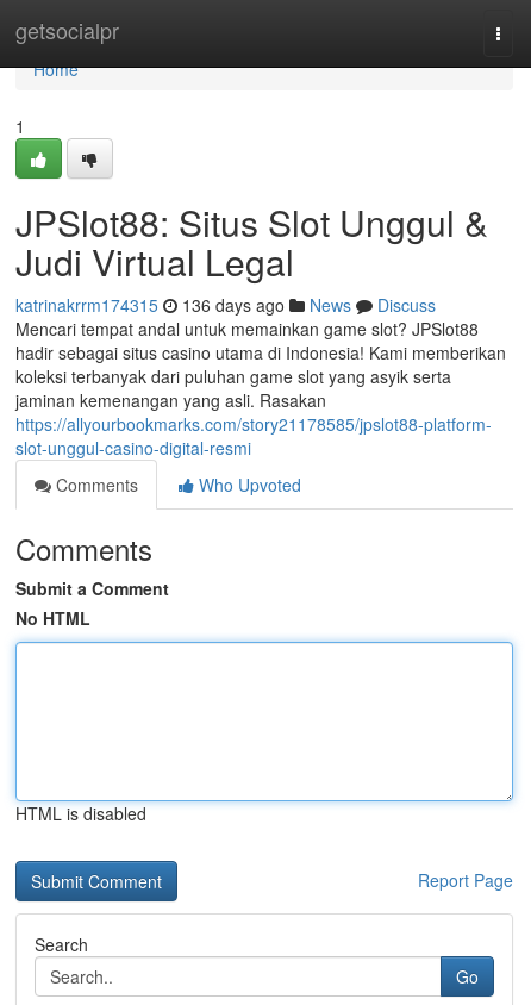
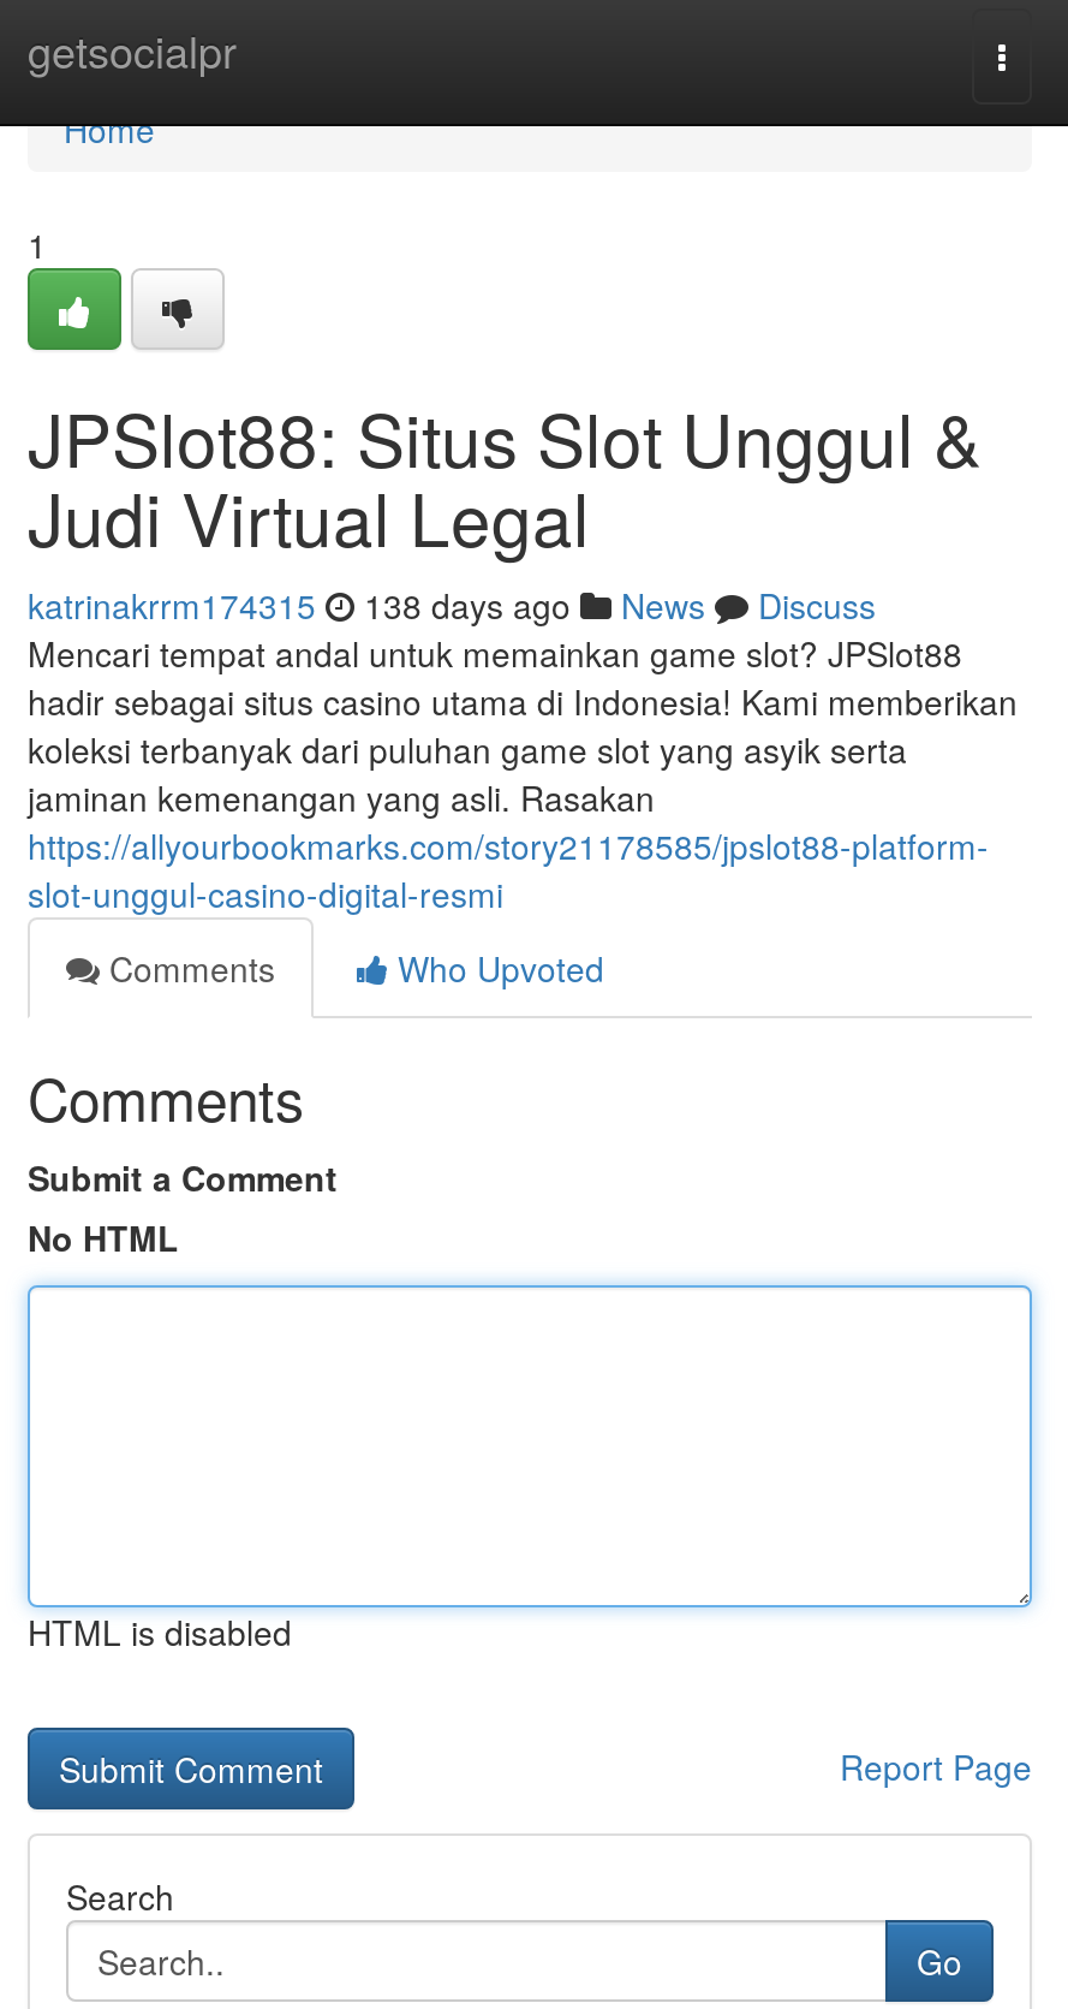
[15,293,436,317] katrinakrrm174315 136 days ago News Discuss -> [28,581,876,629] katrinakrrm174315 138 days ago News Discuss

